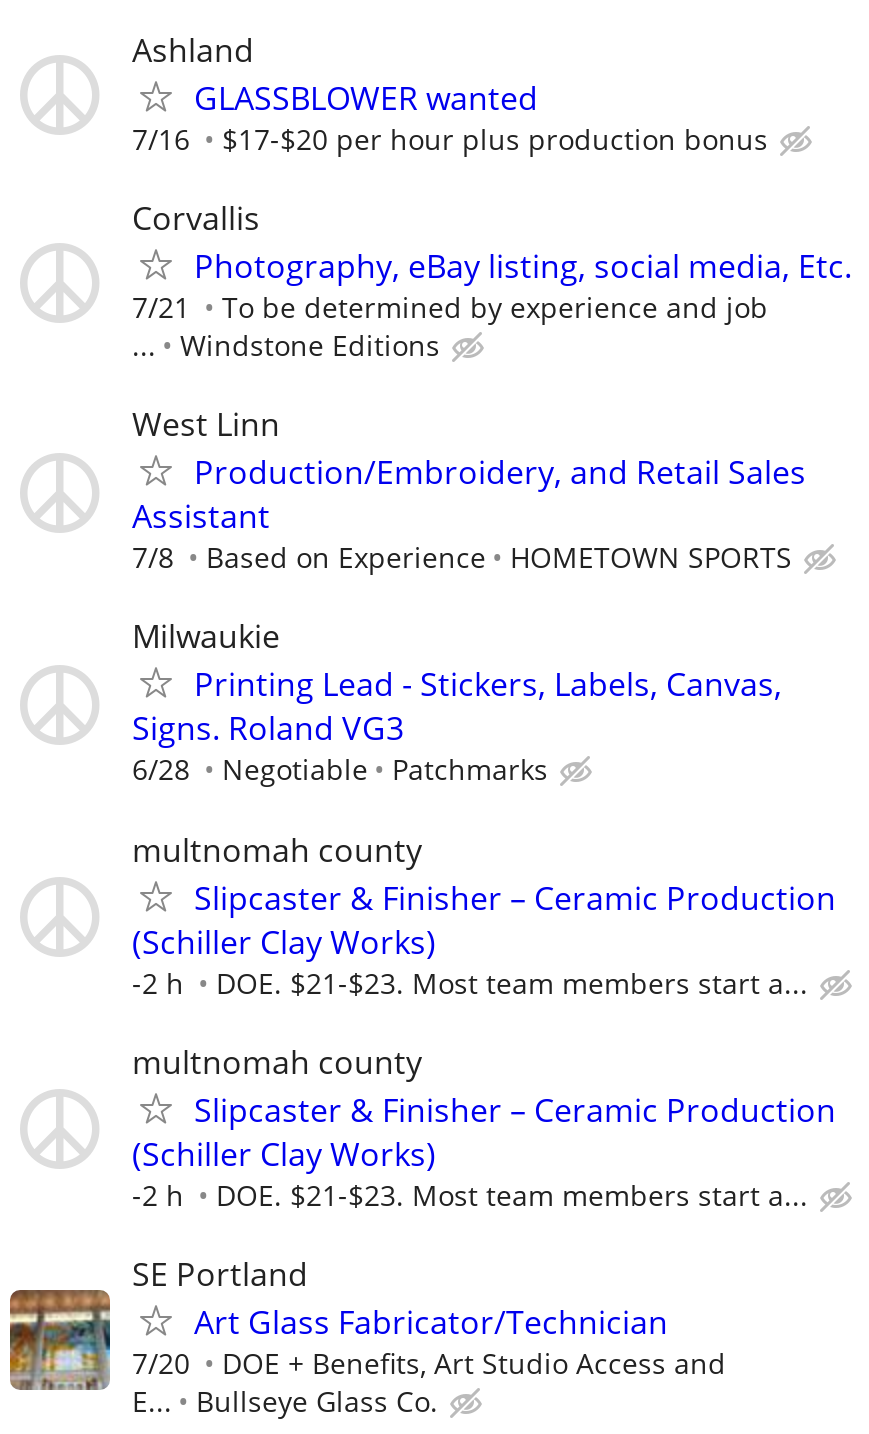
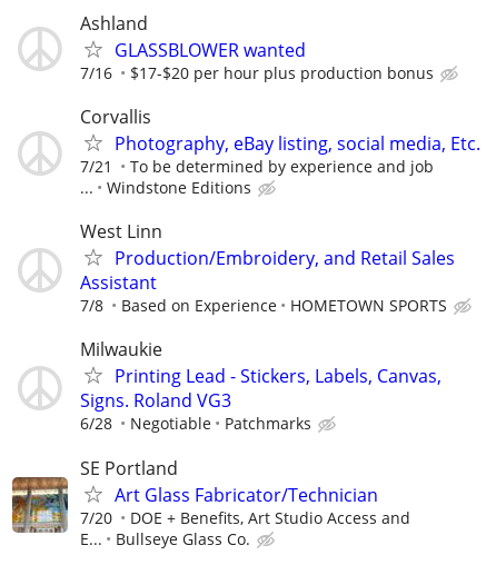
[132,827,836,1213] multnomah county | Slipcaster & Finisher – Ceramic Production | (Schiller Clay Works) | -2 h | DOE. $21-$23. Most team members start a... | multnomah county | Slipcaster & Finisher – Ceramic Production | (Schiller Clay Works) | -2 h | DOE. $21-$23. Most team members start a... -> none

